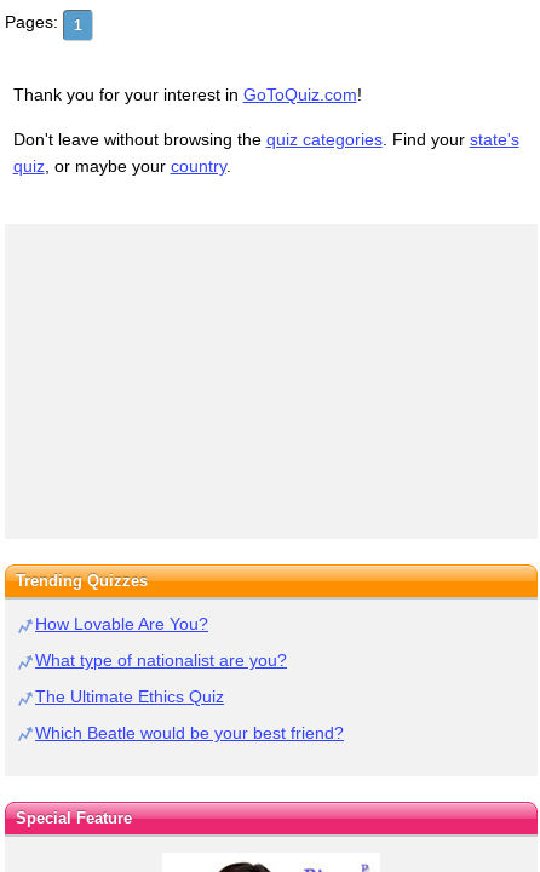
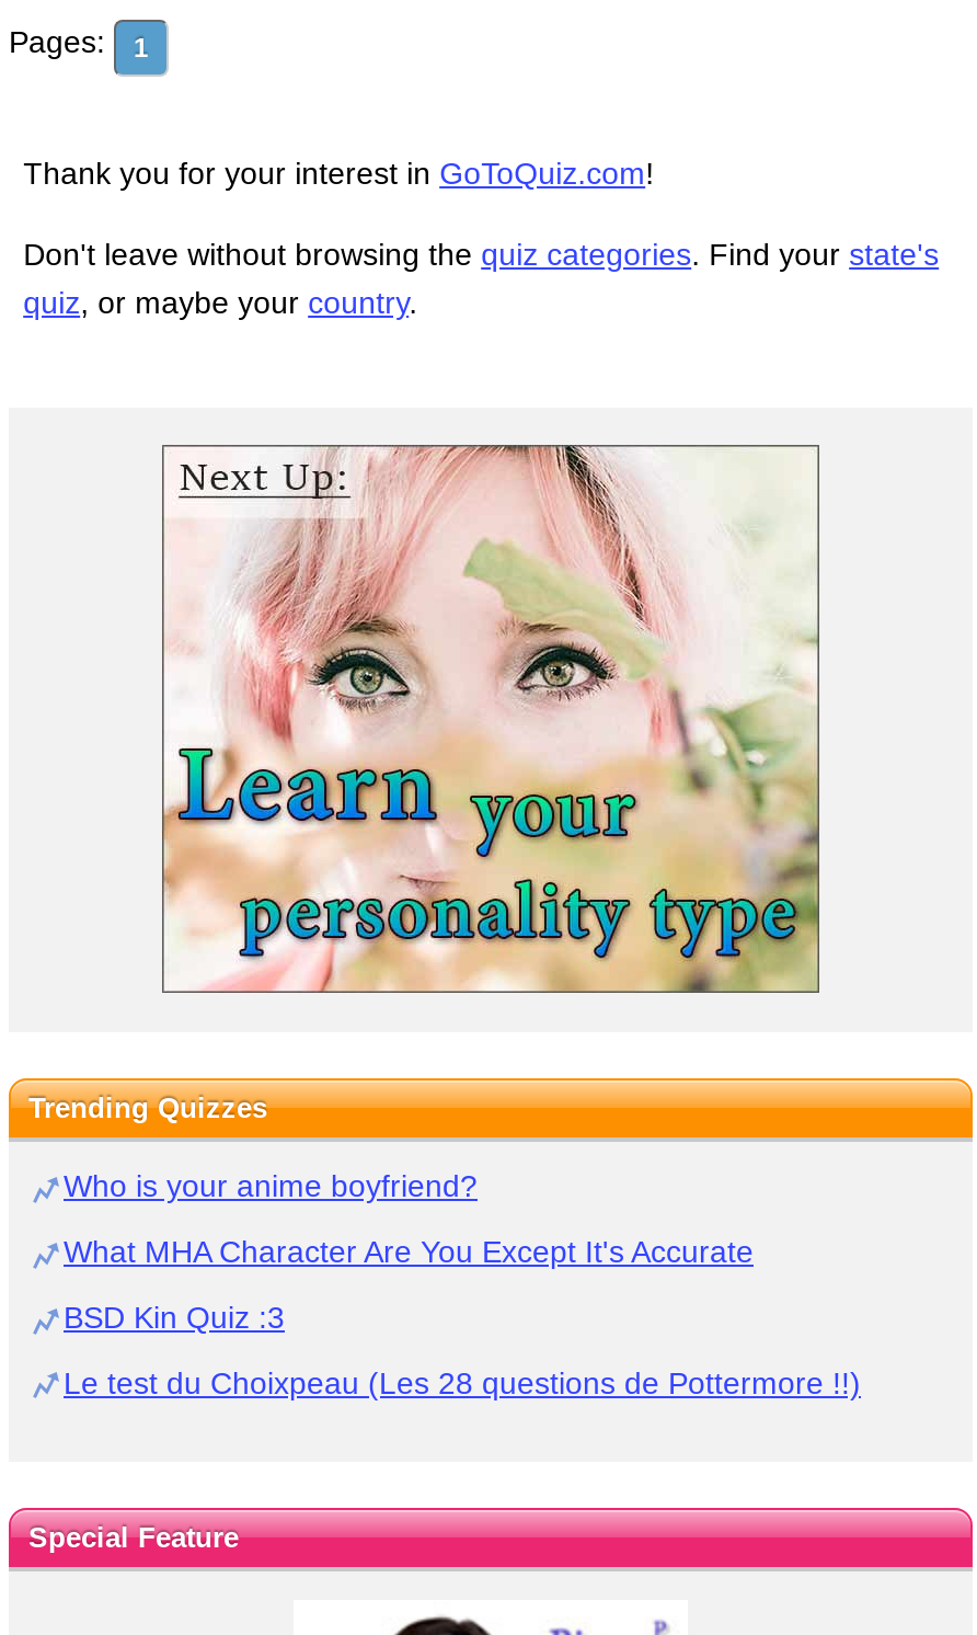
none -> [160,443,821,995] [image]
[35,614,208,634] How Lovable Are You? -> [64,1169,478,1204] Who is your anime boyfriend?
[35,651,287,670] What type of nationalist are you? -> [64,1234,754,1269] What MHA Character Are You Except It's Accurate
[35,687,224,706] The Ultimate Ethics Quiz -> [64,1300,285,1335] BSD Kin Quiz :3
[35,723,344,743] Which Beatle would be your best friend? -> [64,1366,861,1401] Le test du Choixpeau (Les 28 questions de Pottermore !!)

